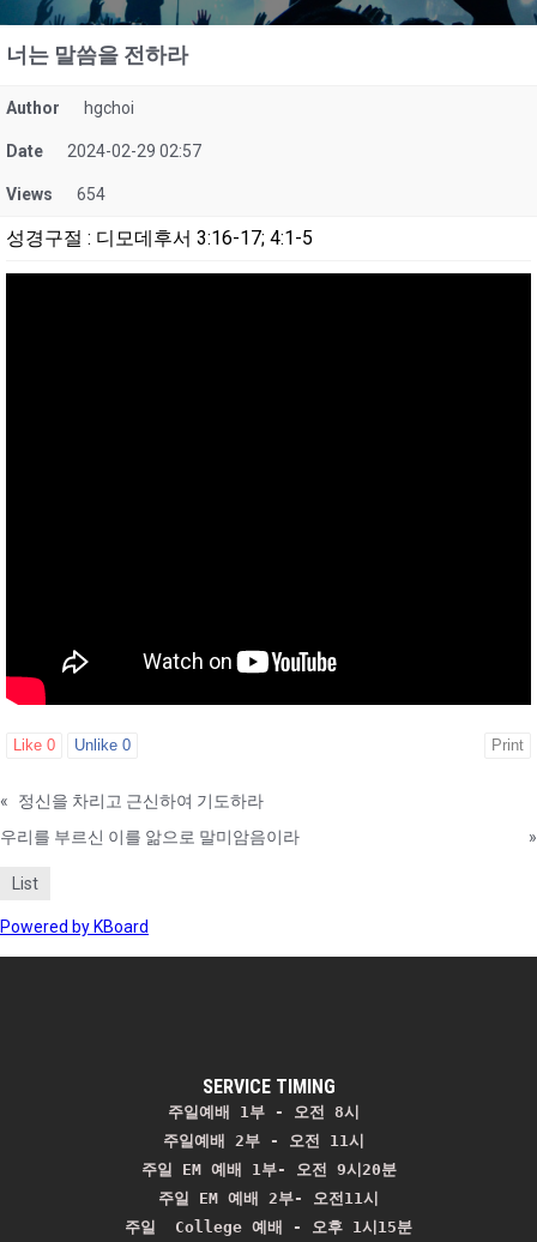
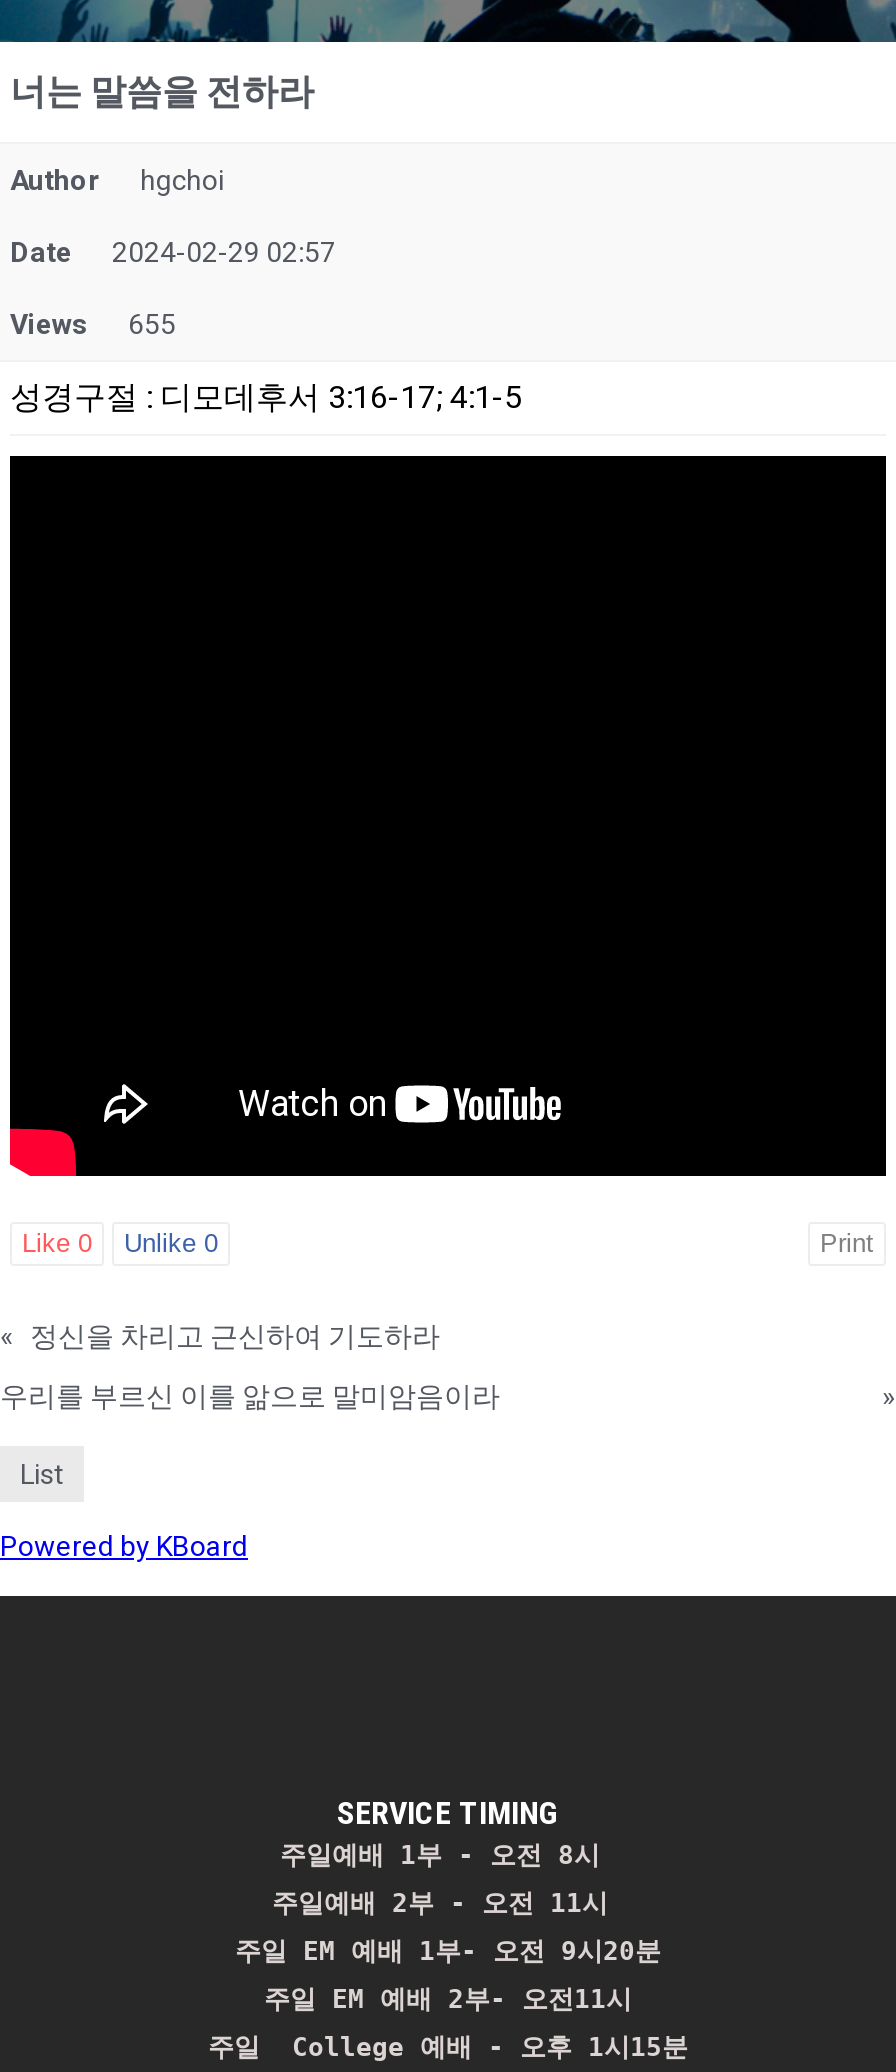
[6,185,105,204] Views 654 -> [10,308,176,340] Views 655

